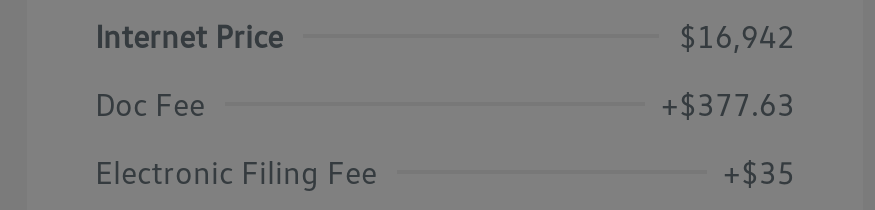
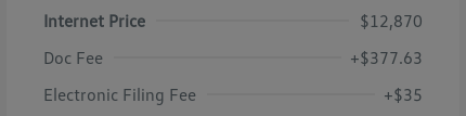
[679,17,795,57] $16,942 -> [360,10,423,32] $12,870

